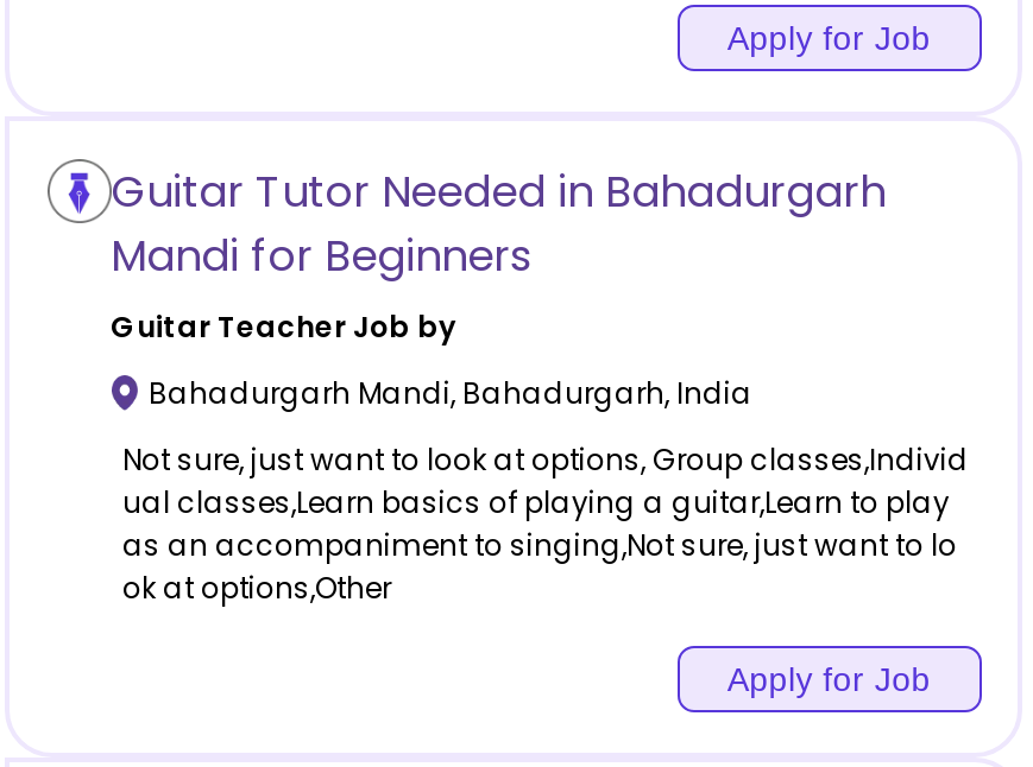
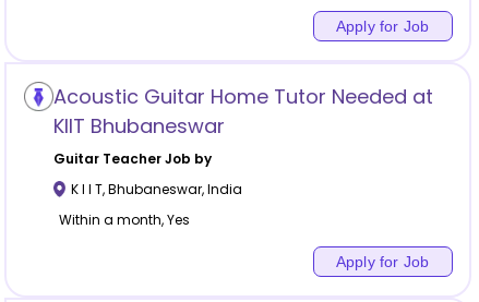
[111,160,886,284] Guitar Tutor Needed in Bahadurgarh | Mandi for Beginners -> [53,82,433,139] Acoustic Guitar Home Tutor Needed at | KIIT Bhubaneswar
[149,372,752,412] Bahadurgarh Mandi, Bahadurgarh, India -> [70,179,242,198] K I I T, Bhubaneswar, India
[122,438,969,607] Not sure, just want to look at options, Group classes,Individ | ual classes,Learn basics of playing a guitar,Learn to play | as an accompaniment to singing,Not sure, just want to lo | ok at options,Other -> [58,210,189,228] Within a month, Yes

